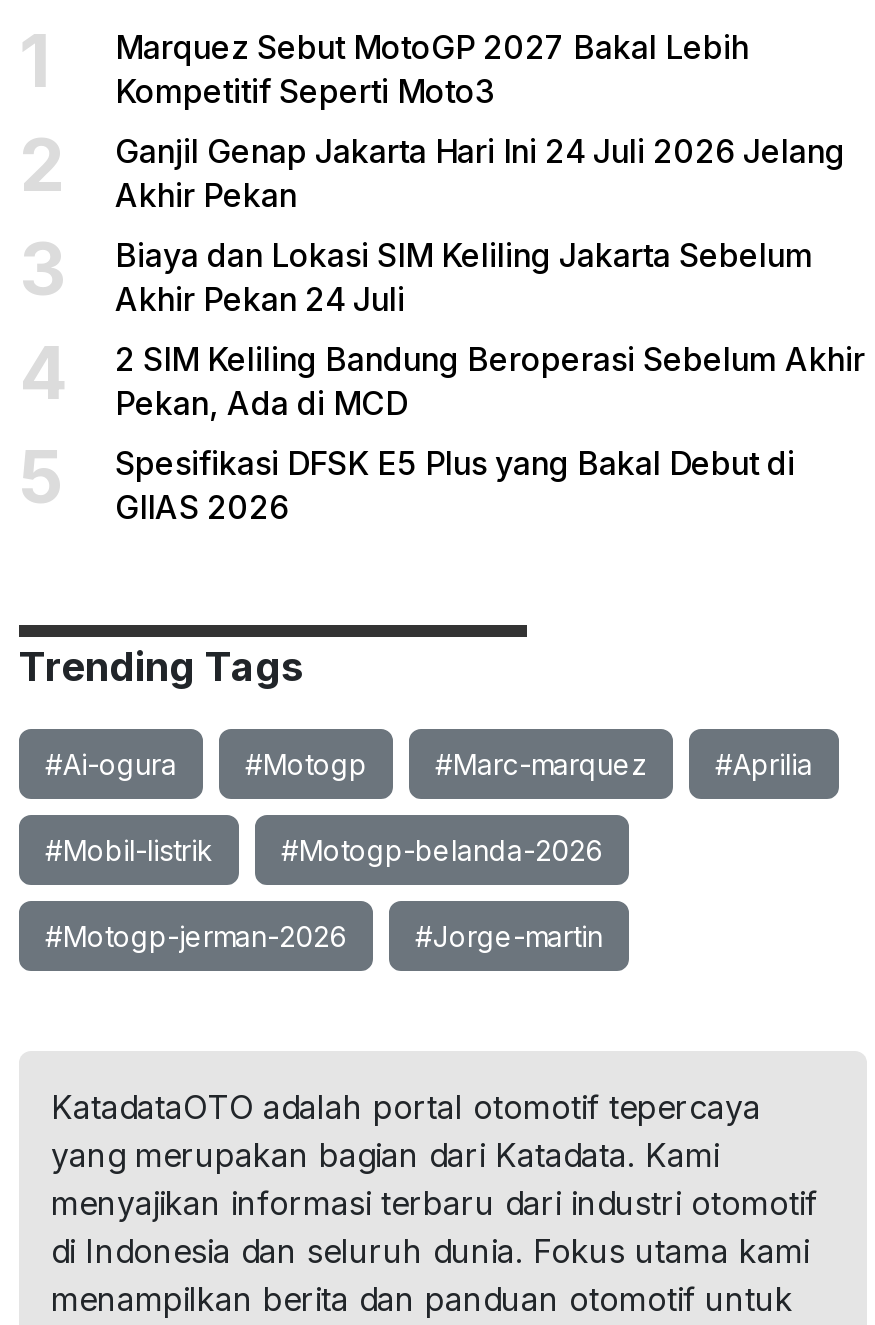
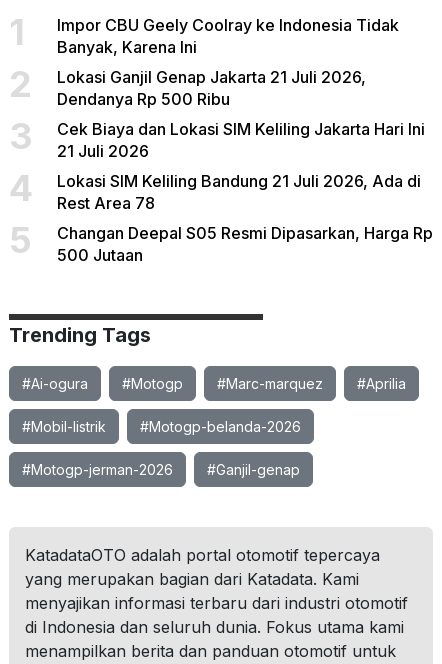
[115,27,749,111] Marquez Sebut MotoGP 2027 Bakal Lebih | Kompetitif Seperti Moto3 -> [57,15,399,57] Impor CBU Geely Coolray ke Indonesia Tidak | Banyak, Karena Ini
[115,131,845,215] Ganjil Genap Jakarta Hari Ini 24 Juli 2026 Jelang | Akhir Pekan -> [57,67,366,109] Lokasi Ganjil Genap Jakarta 21 Juli 2026, | Dendanya Rp 500 Ribu
[115,235,813,319] Biaya dan Lokasi SIM Keliling Jakarta Sebelum | Akhir Pekan 24 Juli -> [57,119,425,161] Cek Biaya dan Lokasi SIM Keliling Jakarta Hari Ini | 21 Juli 2026
[115,339,865,423] 2 SIM Keliling Bandung Beroperasi Sebelum Akhir | Pekan, Ada di MCD -> [57,171,421,213] Lokasi SIM Keliling Bandung 21 Juli 2026, Ada di | Rest Area 78
[115,443,795,527] Spesifikasi DFSK E5 Plus yang Bakal Debut di | GIIAS 2026 -> [57,223,433,265] Changan Deepal S05 Resmi Dipasarkan, Harga Rp | 500 Jutaan
[415,919,603,953] #Jorge-martin -> [207,461,300,478] #Ganjil-genap

